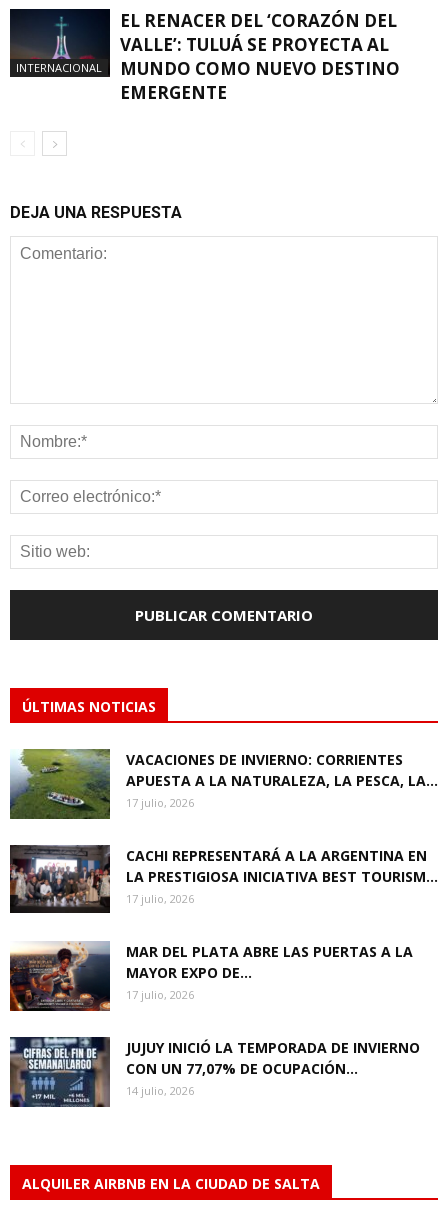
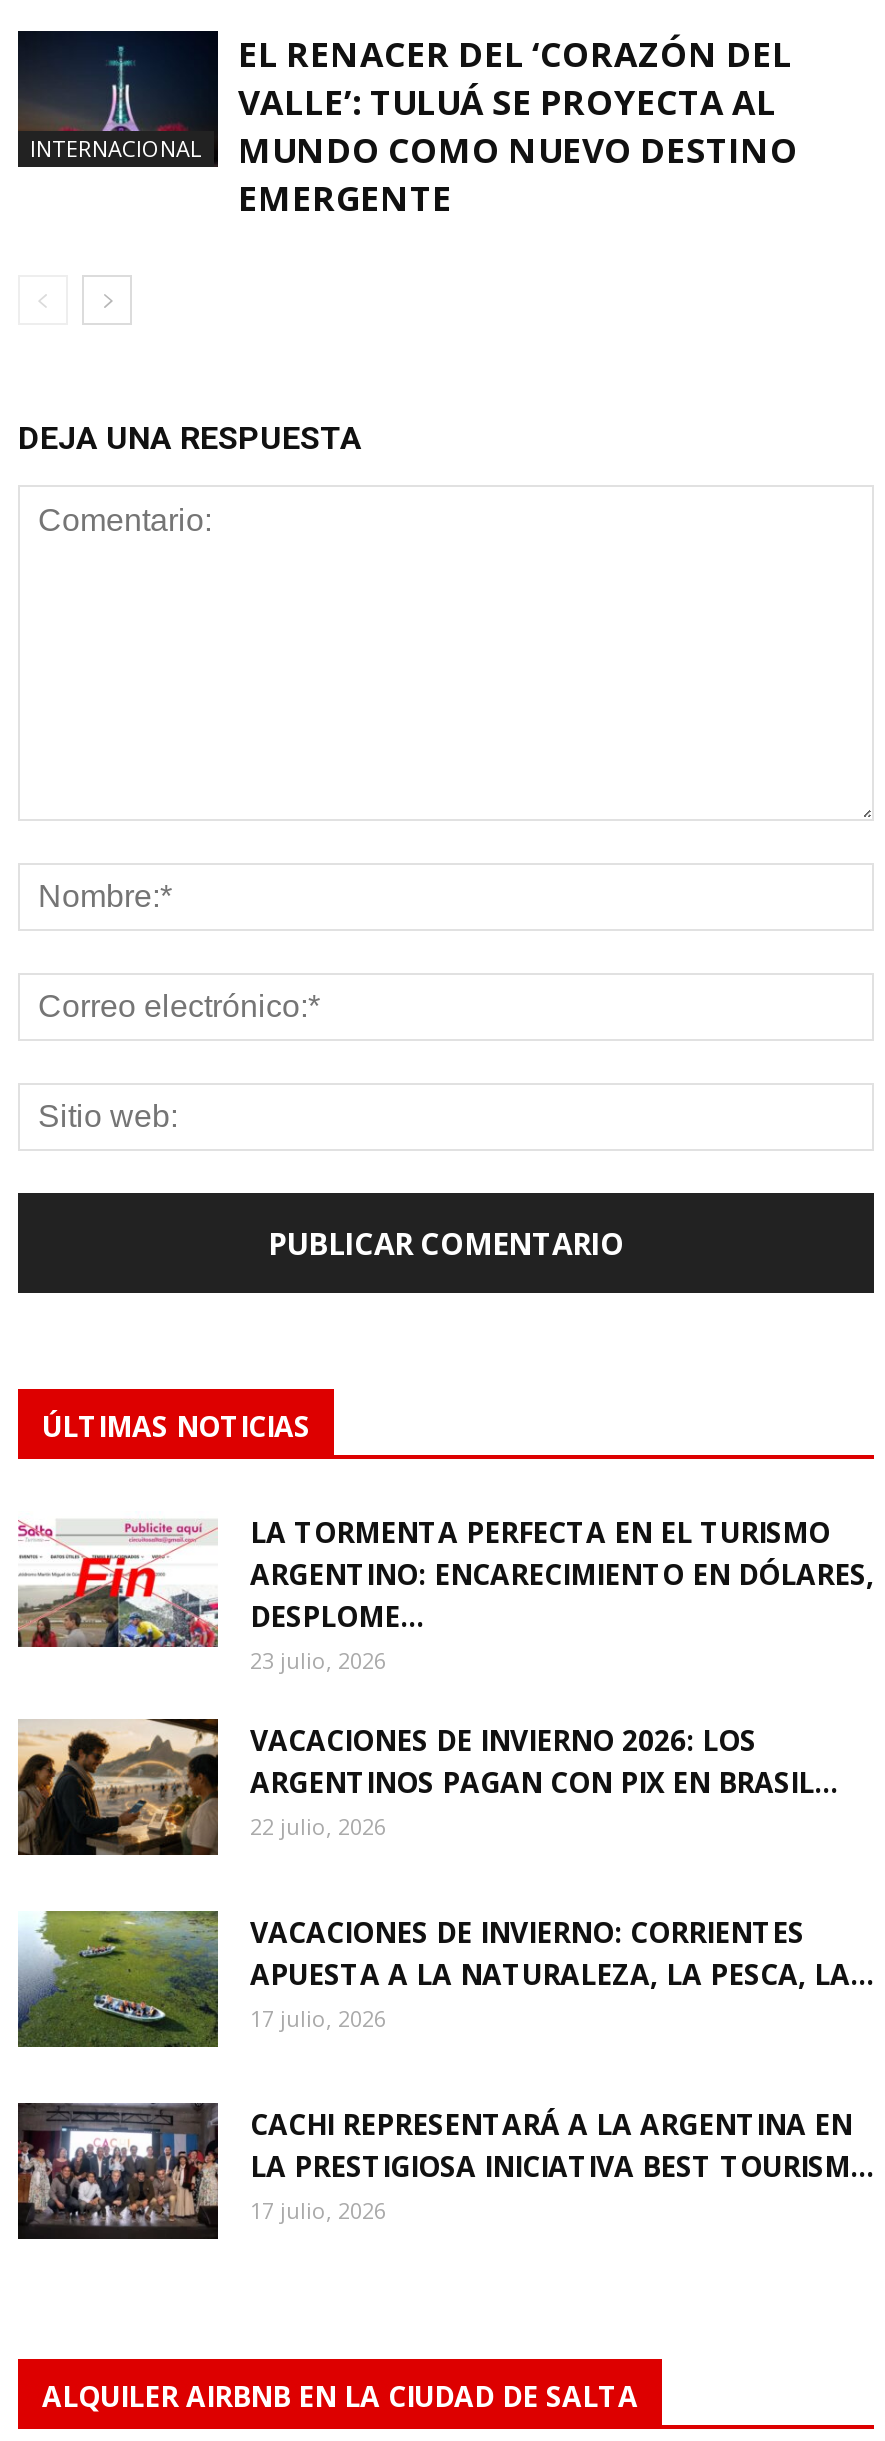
none -> [16,1717,220,1857] [image]
none -> [18,1511,874,1840] [image] | LA TORMENTA PERFECTA EN EL TURISMO | ARGENTINO: ENCARECIMIENTO EN DÓLARES, | DESPLOME... | 23 julio, 2026 | VACACIONES DE INVIERNO 2026: LOS | ARGENTINOS PAGAN CON PIX EN BRASIL... | 22 julio, 2026
moved [8,747,438,906] -> [14,1907,874,2224]: [image] | VACACIONES DE INVIERNO: CORRIENTES | APUESTA A LA NATURALEZA, LA PESCA, LA... | 17 julio, 2026 | CACHI REPRESENTARÁ A LA ARGENTINA EN | LA PRESTIGIOSA INICIATIVA BEST TOURISM... | 17 julio, 2026
[9,942,420,1098] [image] | MAR DEL PLATA ABRE LAS PUERTAS A LA | MAYOR EXPO DE... | 17 julio, 2026 | JUJUY INICIÓ LA TEMPORADA DE INVIERNO | CON UN 77,07% DE OCUPACIÓN... | 14 julio, 2026 -> none
[9,1037,110,1108] [image] -> none

